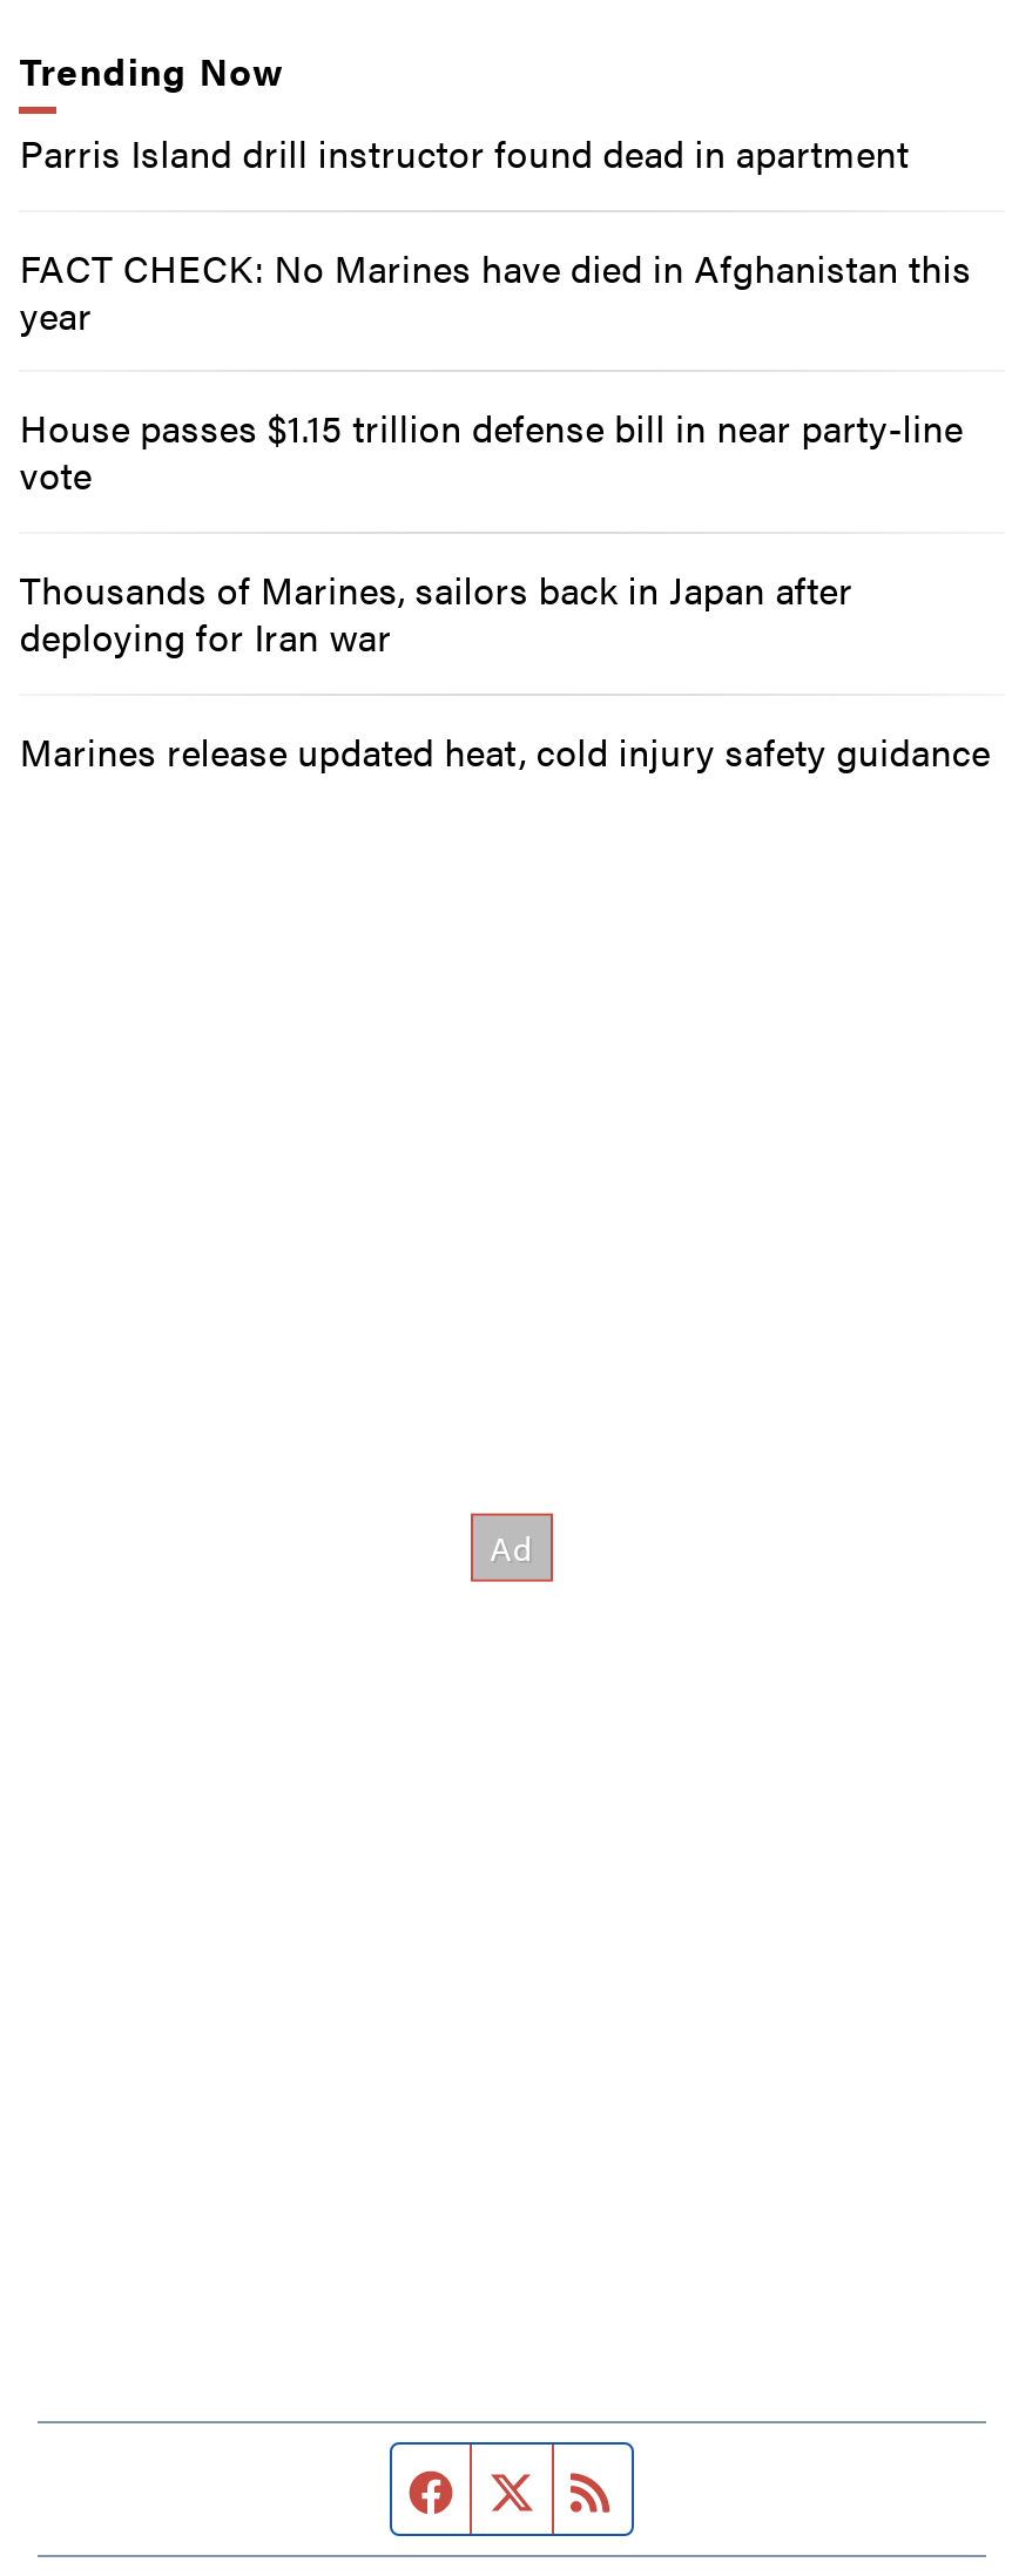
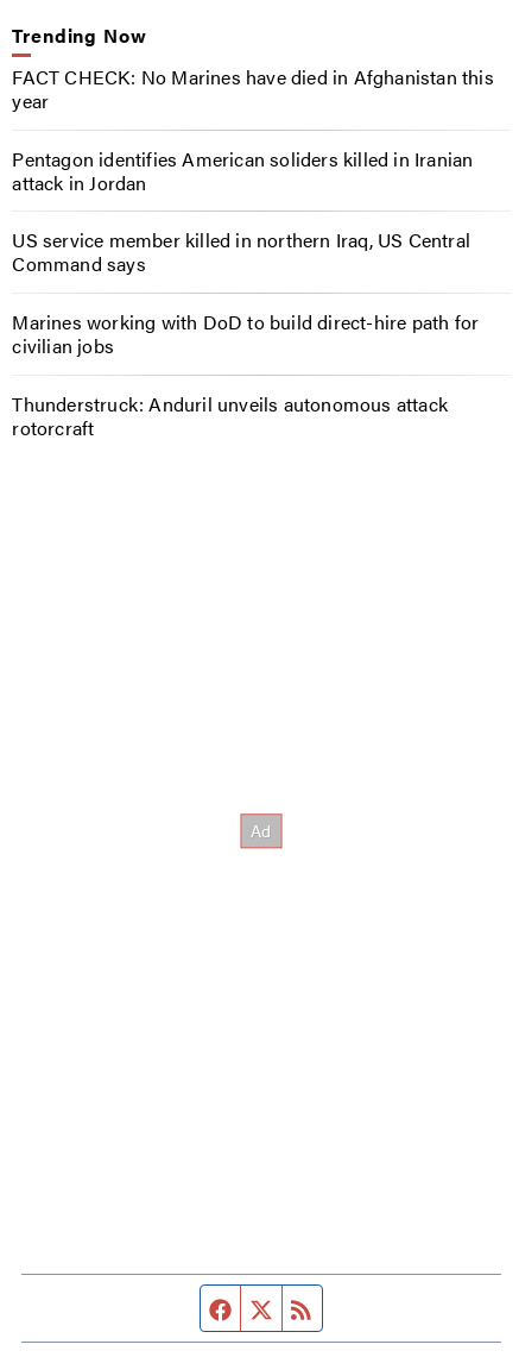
[20,125,909,179] Parris Island drill instructor found dead in apartment -> none
moved [20,239,972,340] -> [12,63,494,114]: FACT CHECK: No Marines have died in Afghanistan this | year
[20,401,990,778] House passes $1.15 trillion defense bill in near party-line | vote | Thousands of Marines, sailors back in Japan after | deploying for Iran war | Marines release updated heat, cold injury safety guidance -> [12,145,479,441] Pentagon identifies American soliders killed in Iranian | attack in Jordan | US service member killed in northern Iraq, US Central | Command says | Marines working with DoD to build direct-hire path for | civilian jobs | Thunderstruck: Anduril unveils autonomous attack | rotorcraft

